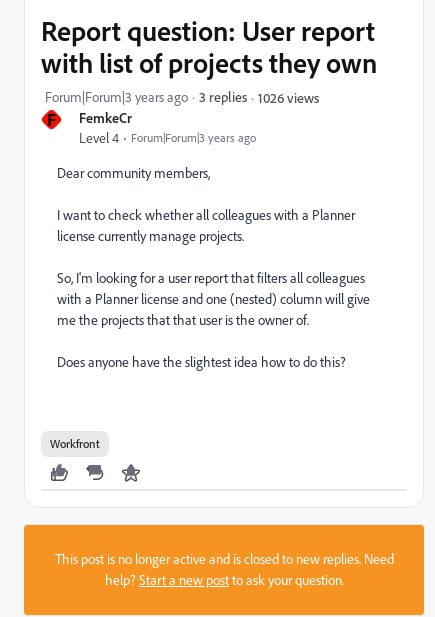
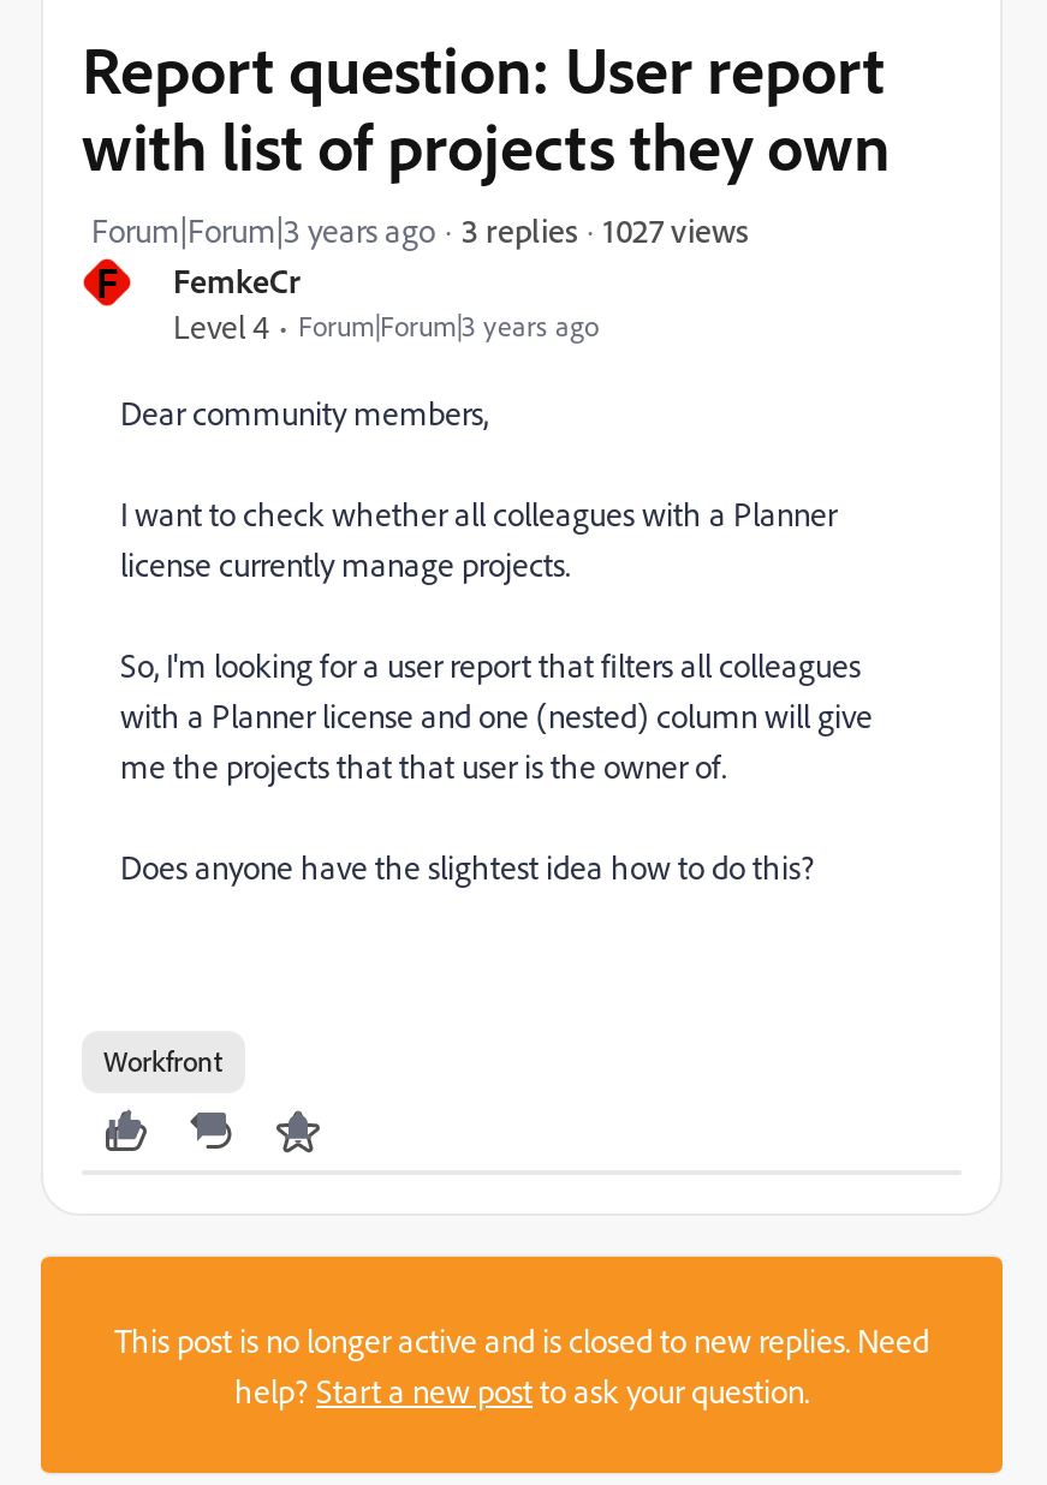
[258,88,319,105] 1026 views -> [603,208,748,249] 1027 views

